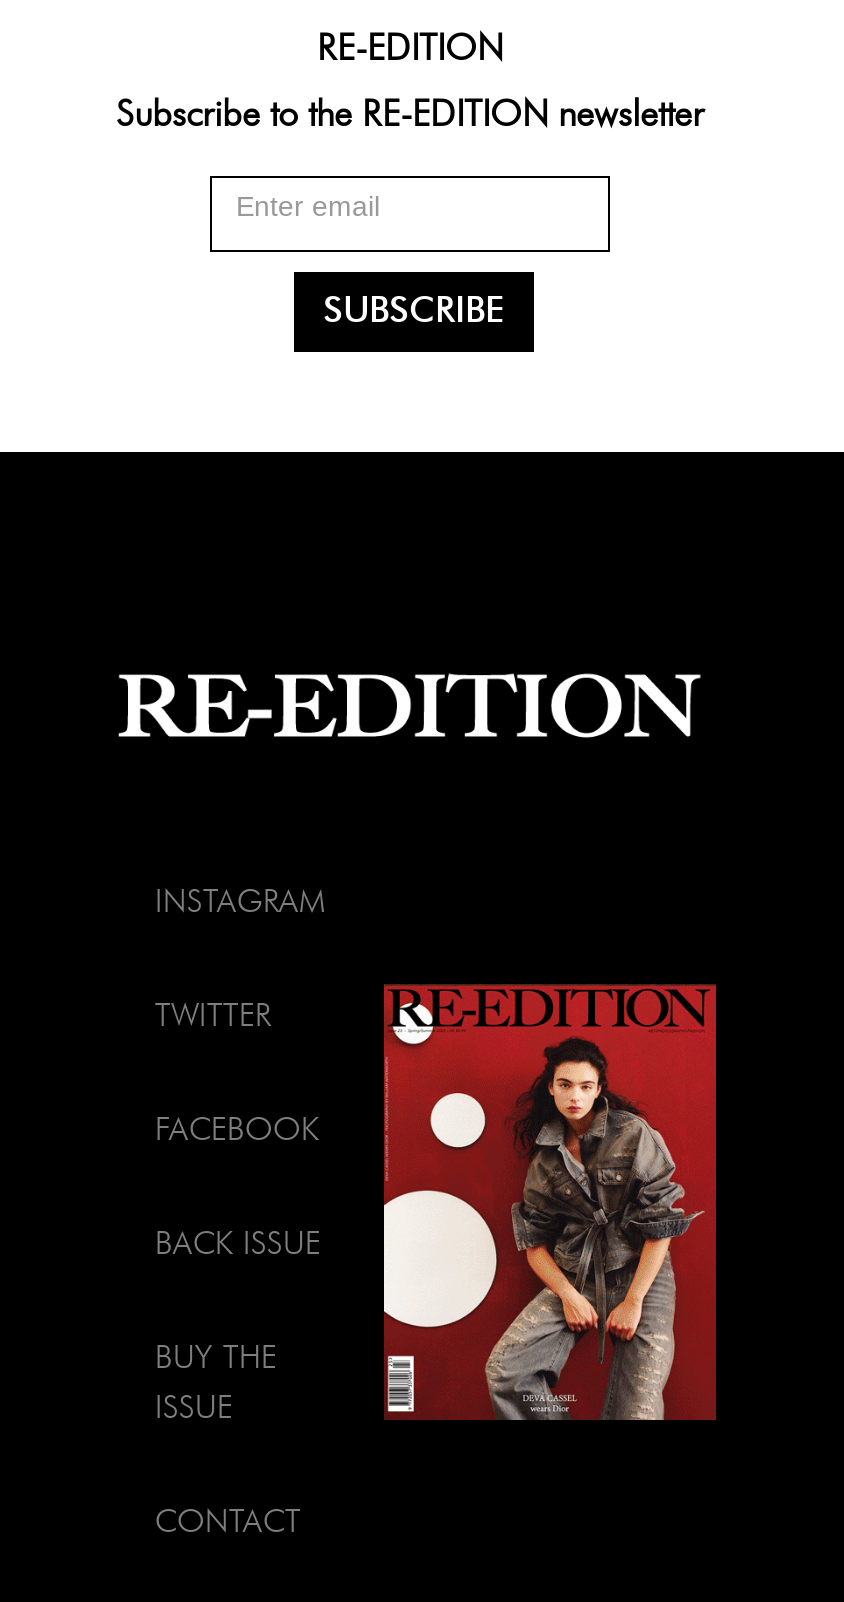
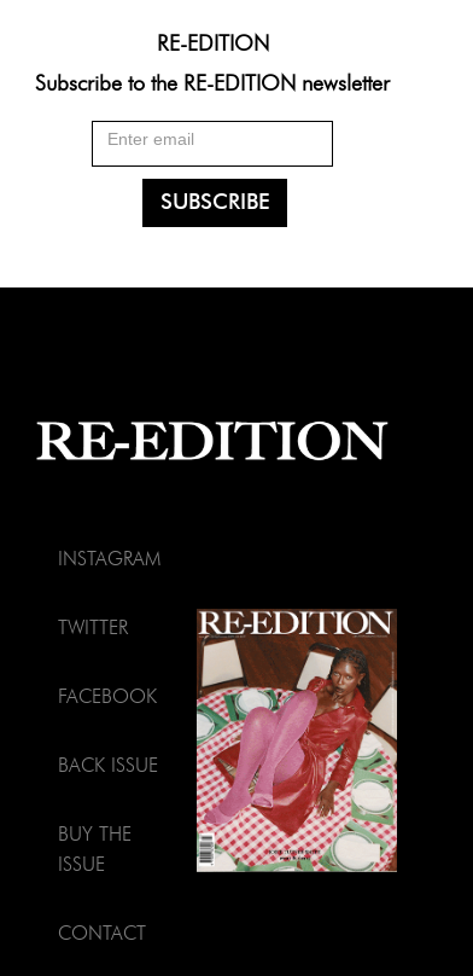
[382,984,718,1420] [image] -> [195,610,398,873] [image]

